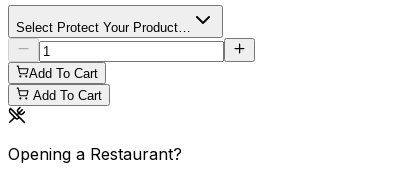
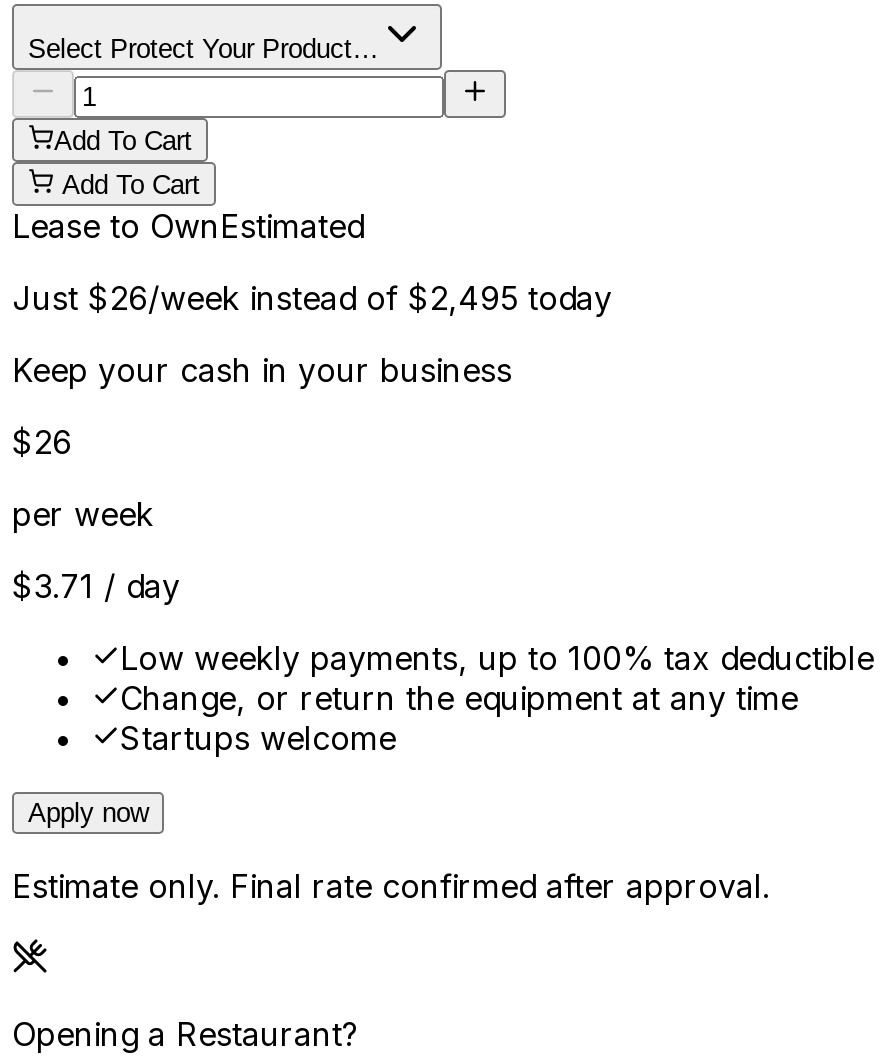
none -> [12,207,874,907] Lease to Own Estimated | Just $26/week instead of $2,495 today | Keep your cash in your business | $26 | per week | $3.71 / day | Low weekly payments, up to 100% tax deductible | Change, or return the equipment at any time | Startups welcome | Apply now | Estimate only. Final rate confirmed after approval.

